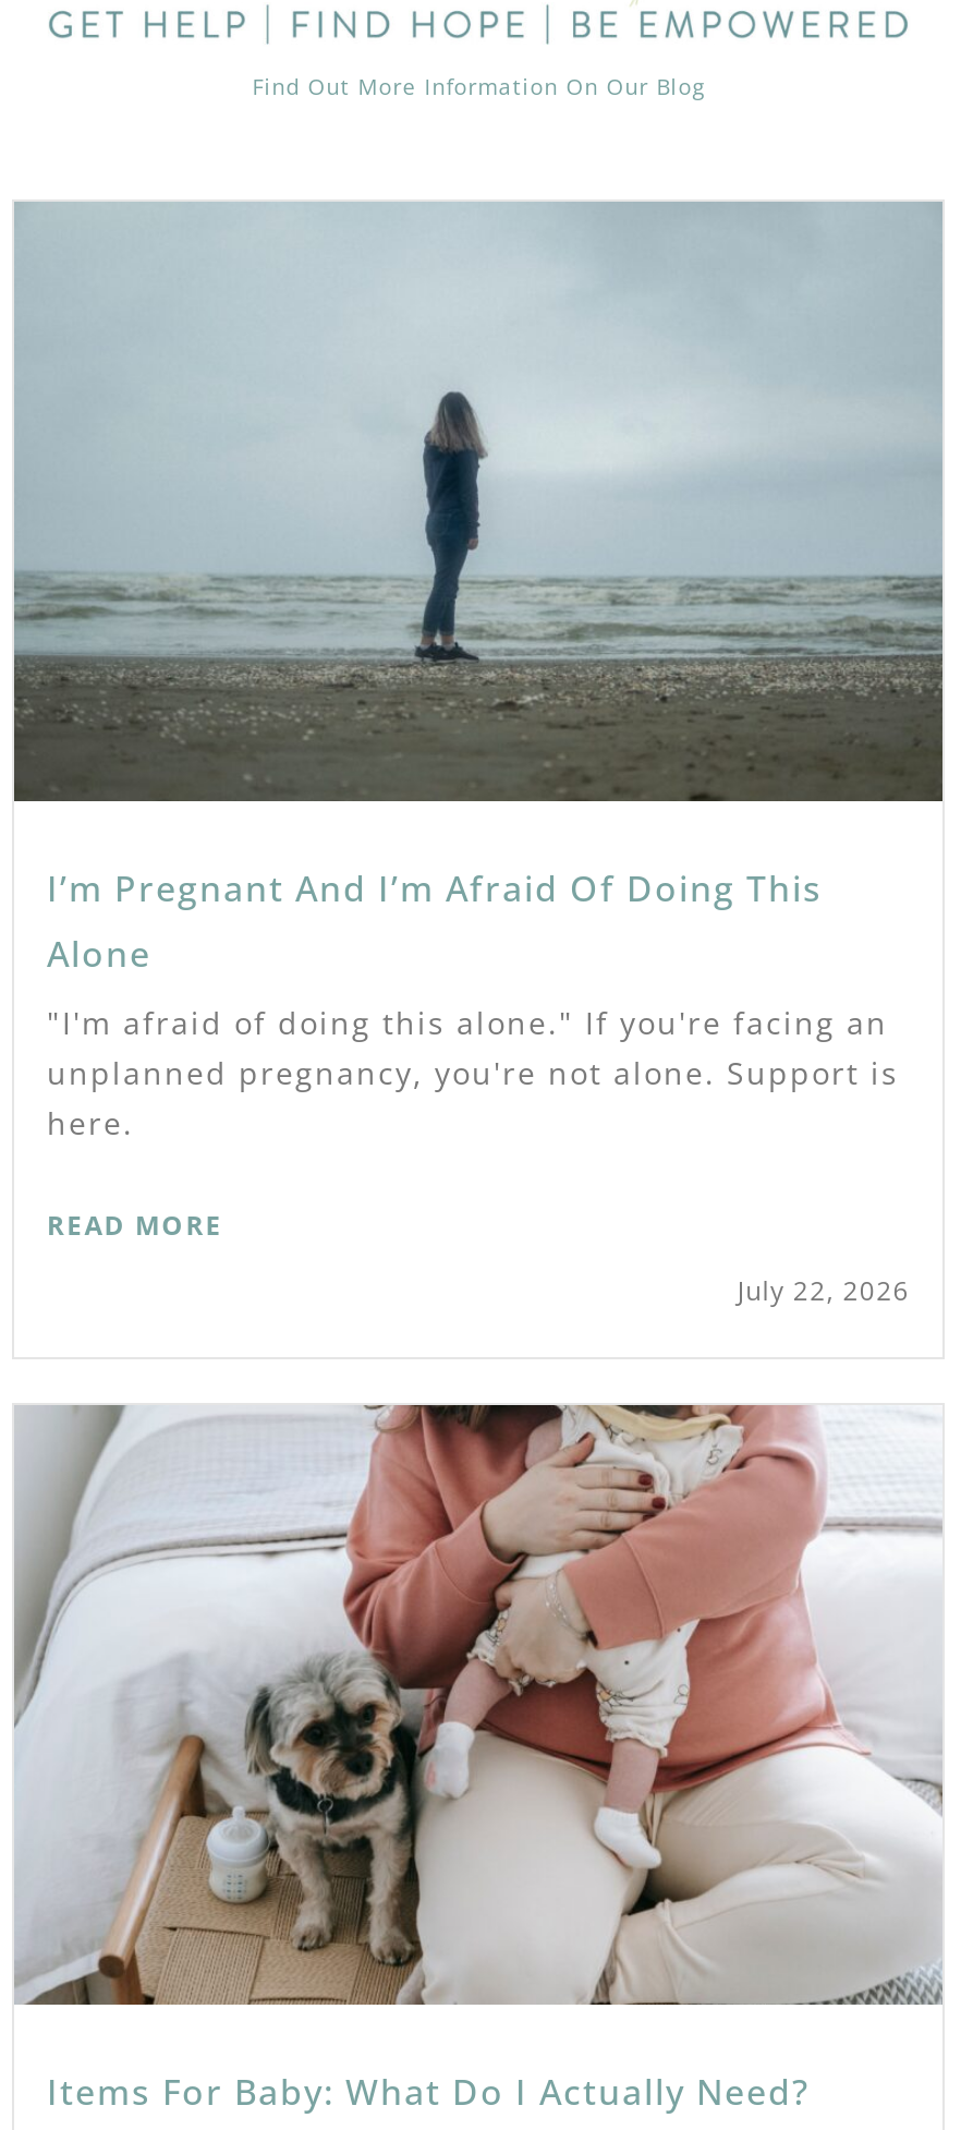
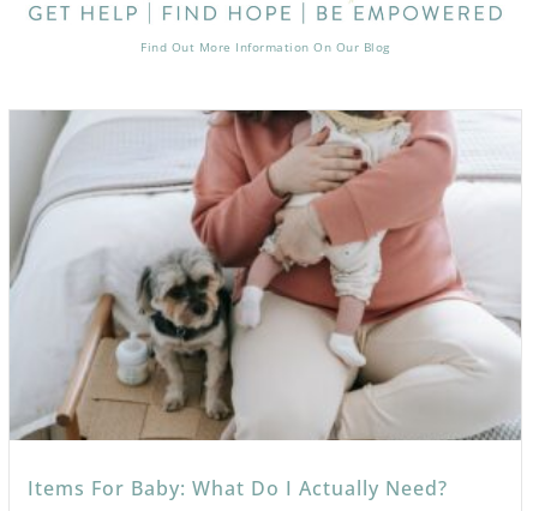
[12,201,945,1309] [image] | I’m Pregnant And I’m Afraid Of Doing This | Alone | "I'm afraid of doing this alone." If you're facing an | unplanned pregnancy, you're not alone. Support is | here. | READ MORE | July 22, 2026 -> none

